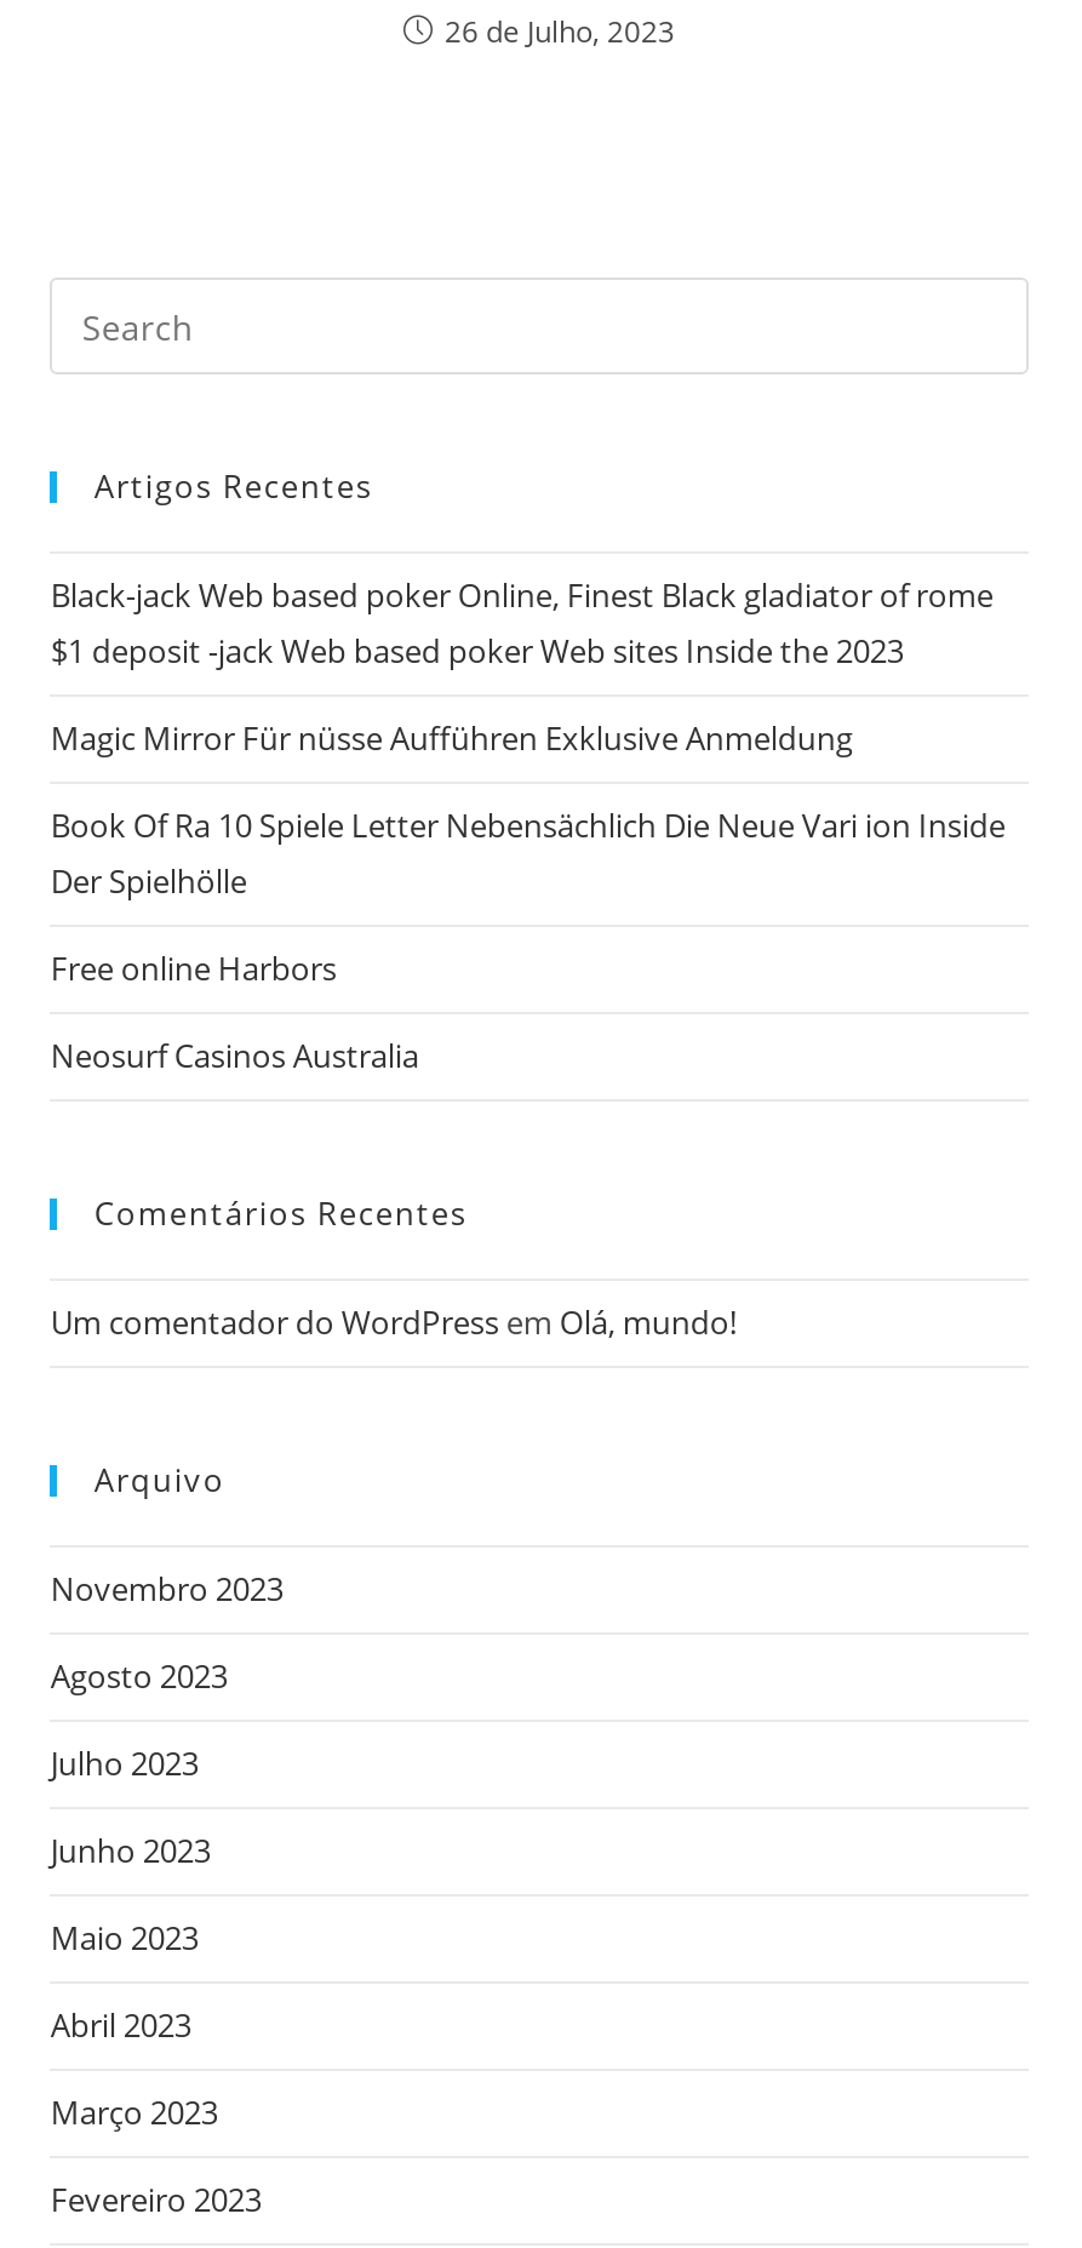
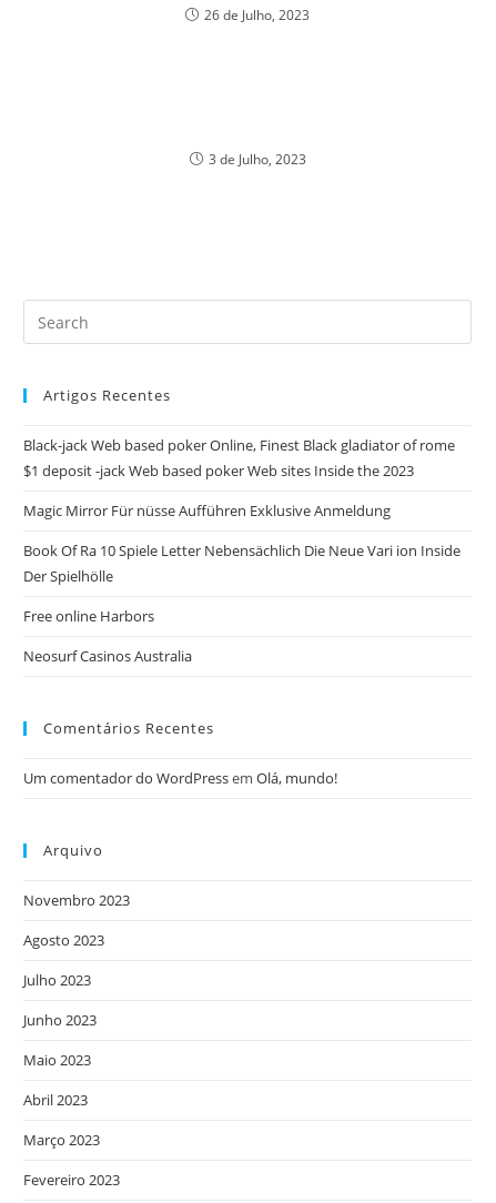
none -> [208,150,306,169] 3 de Julho, 2023

